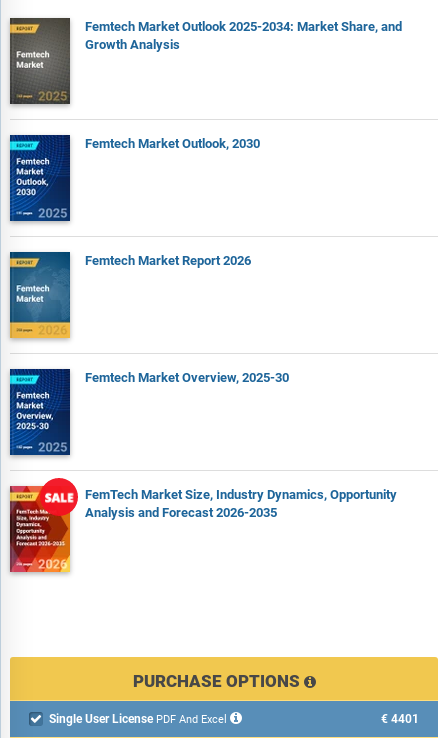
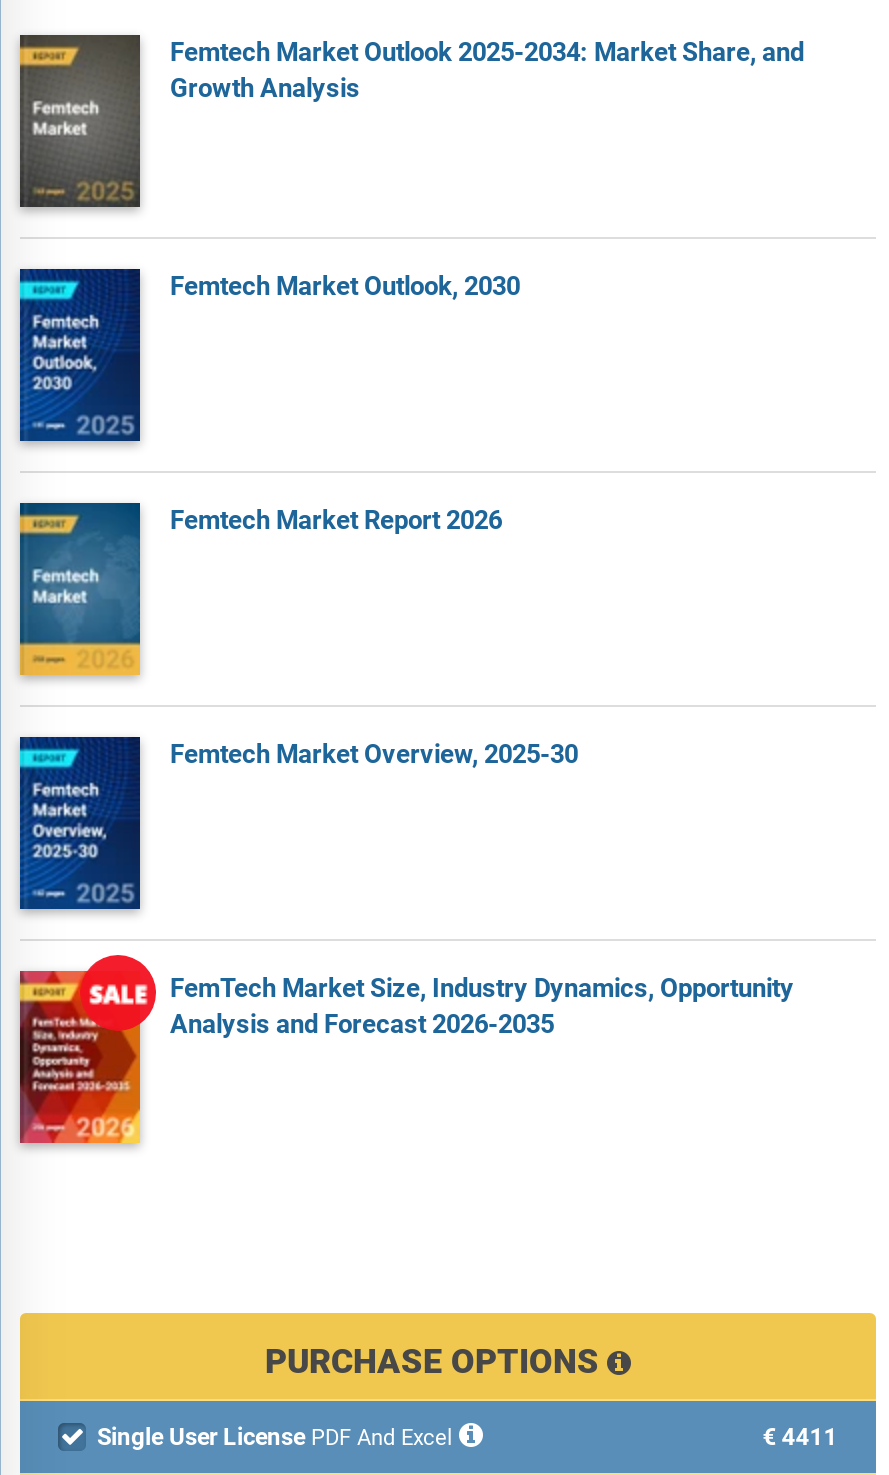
[391,712,419,726] €4401 -> [782,1423,838,1451] €4411

